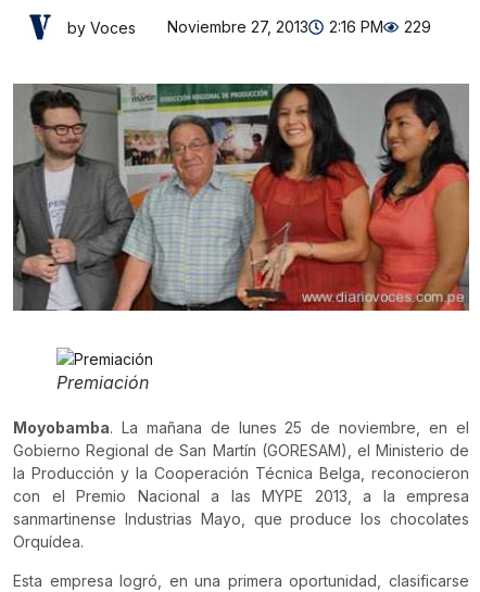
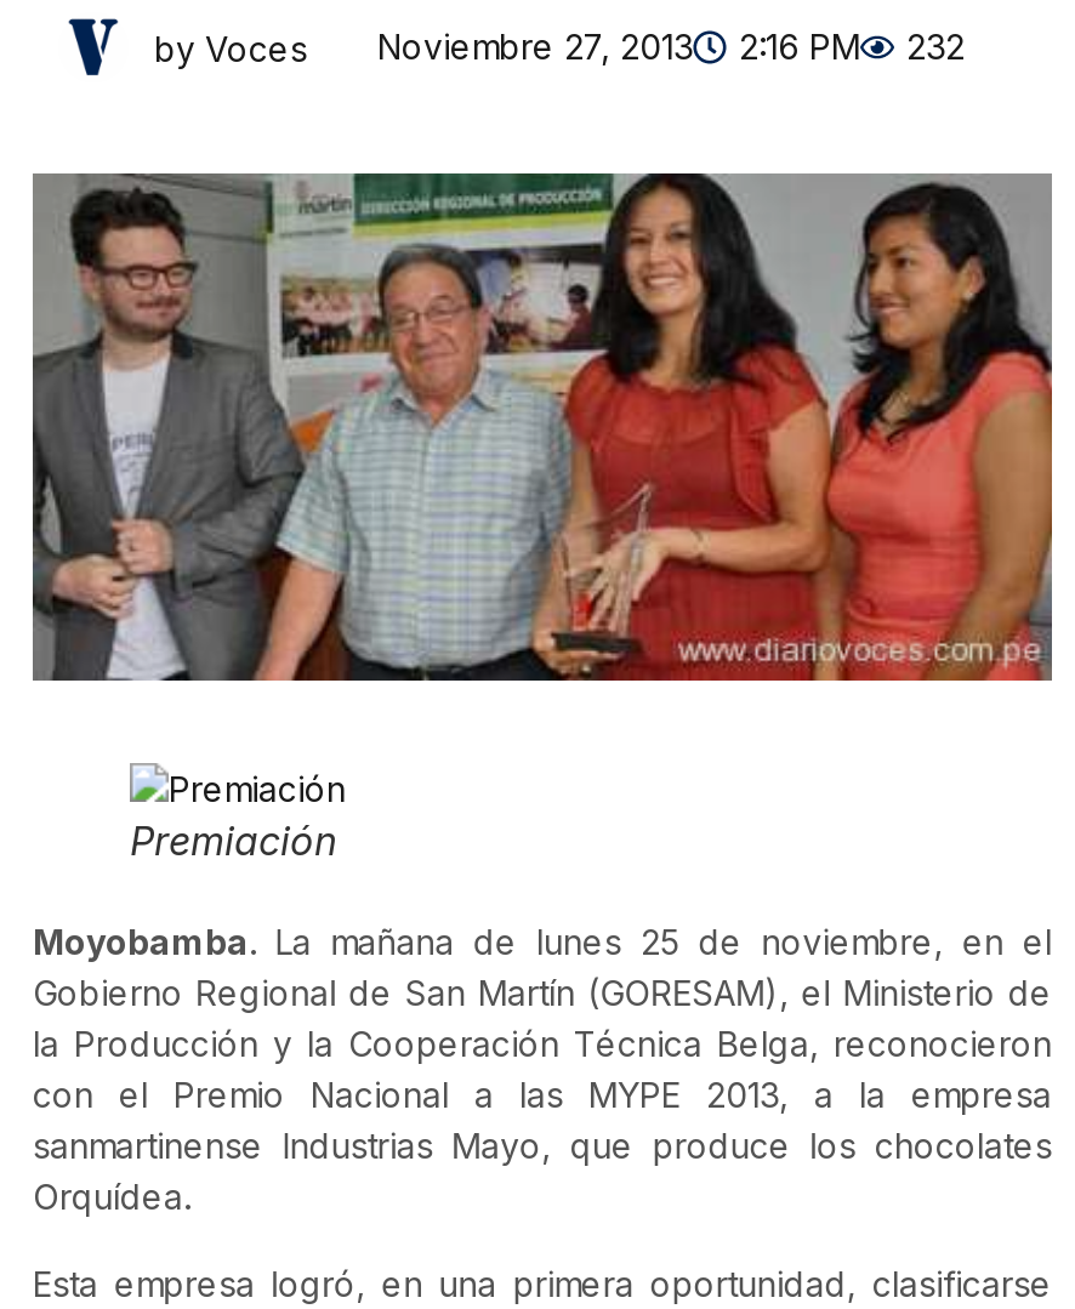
[67,17,431,36] by Voces Noviembre 27, 2013 2:16 PM 229 -> [154,25,965,68] by Voces Noviembre 27, 2013 2:16 PM 232

